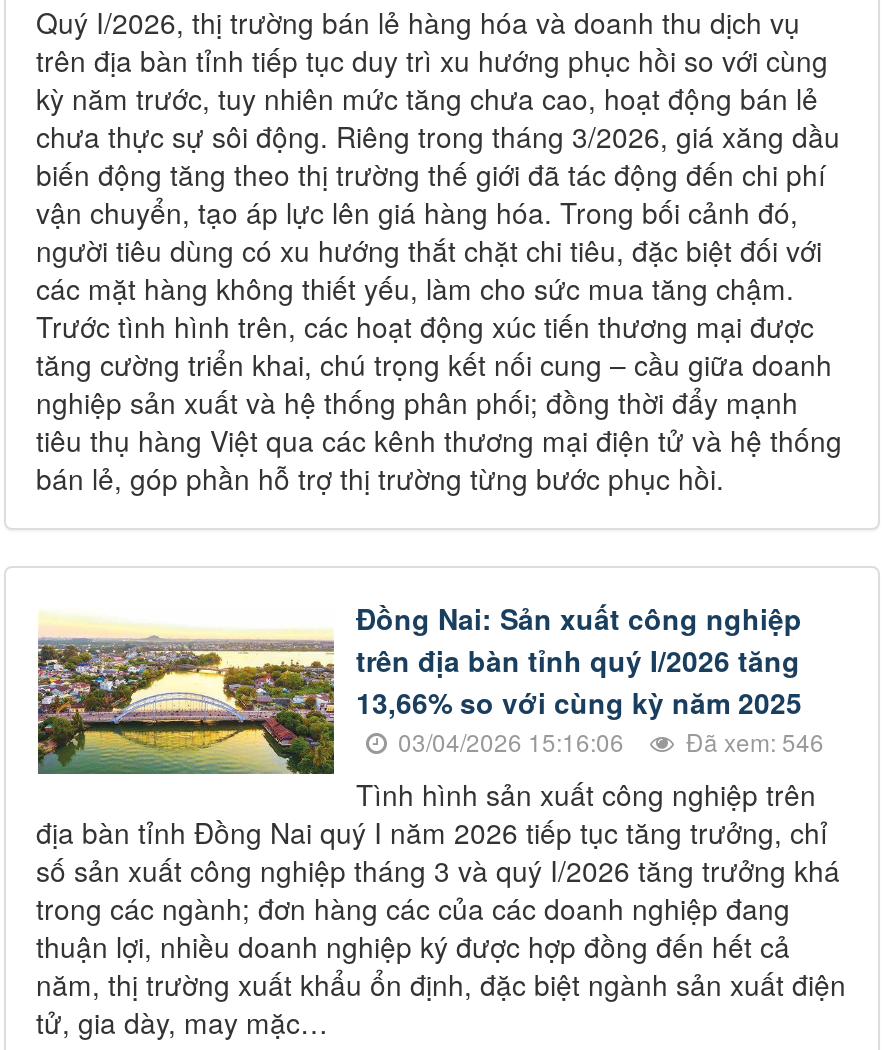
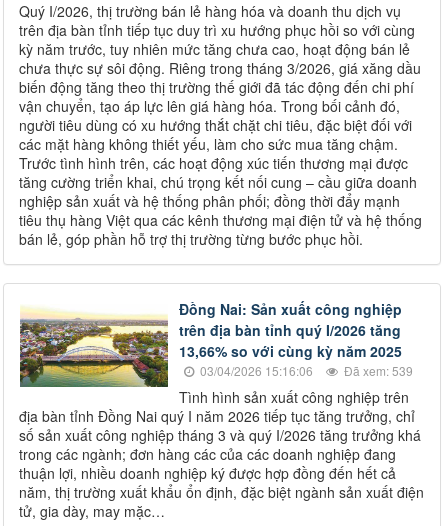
[392,723,824,757] 03/04/2026 15:16:06 Đã xem: 546 -> [197,362,413,379] 03/04/2026 15:16:06 Đã xem: 539

